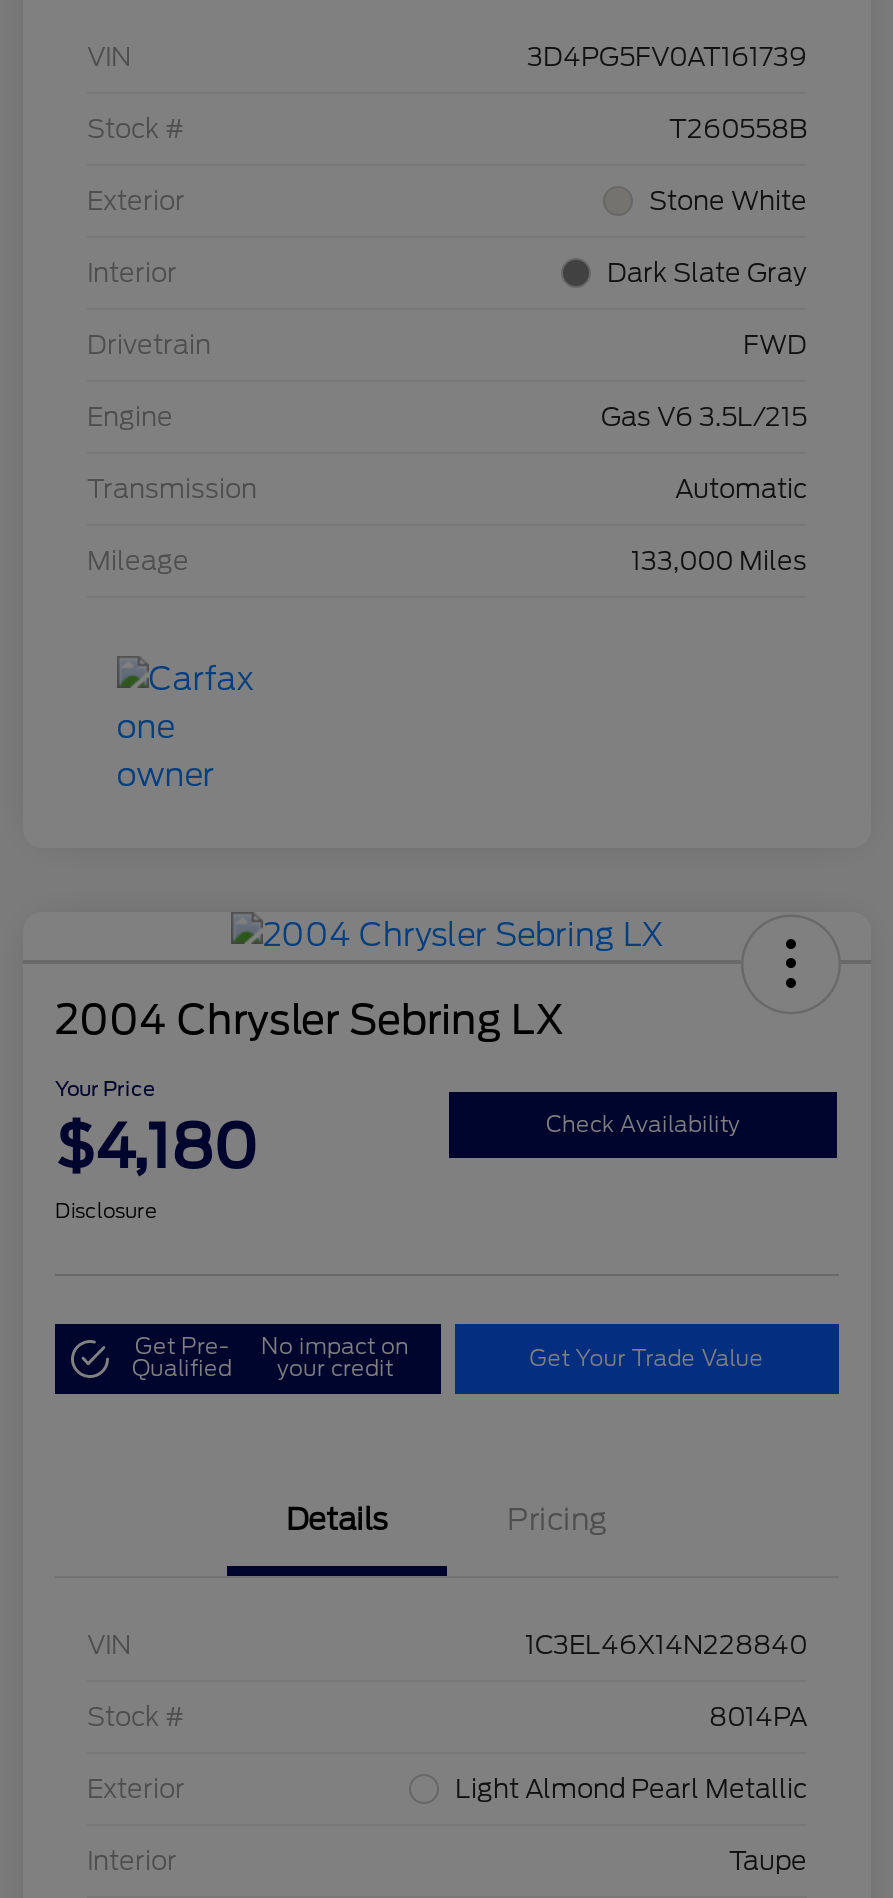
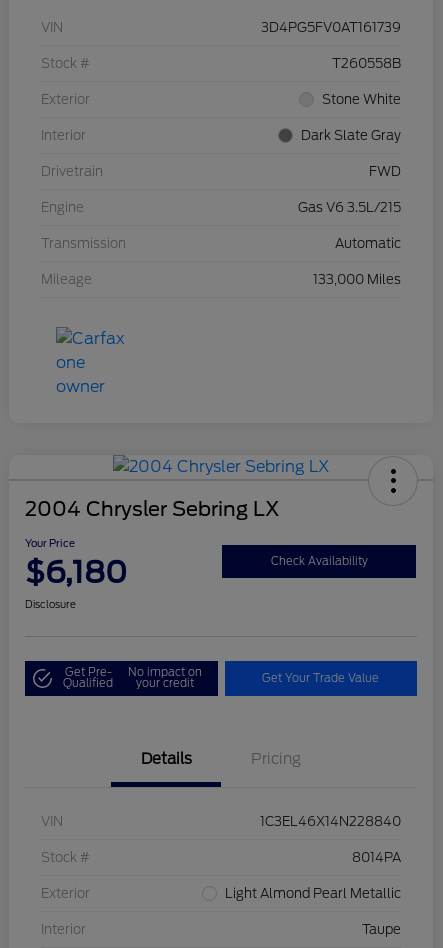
[55,1110,257,1182] $4,180 -> [25,554,127,590] $6,180

